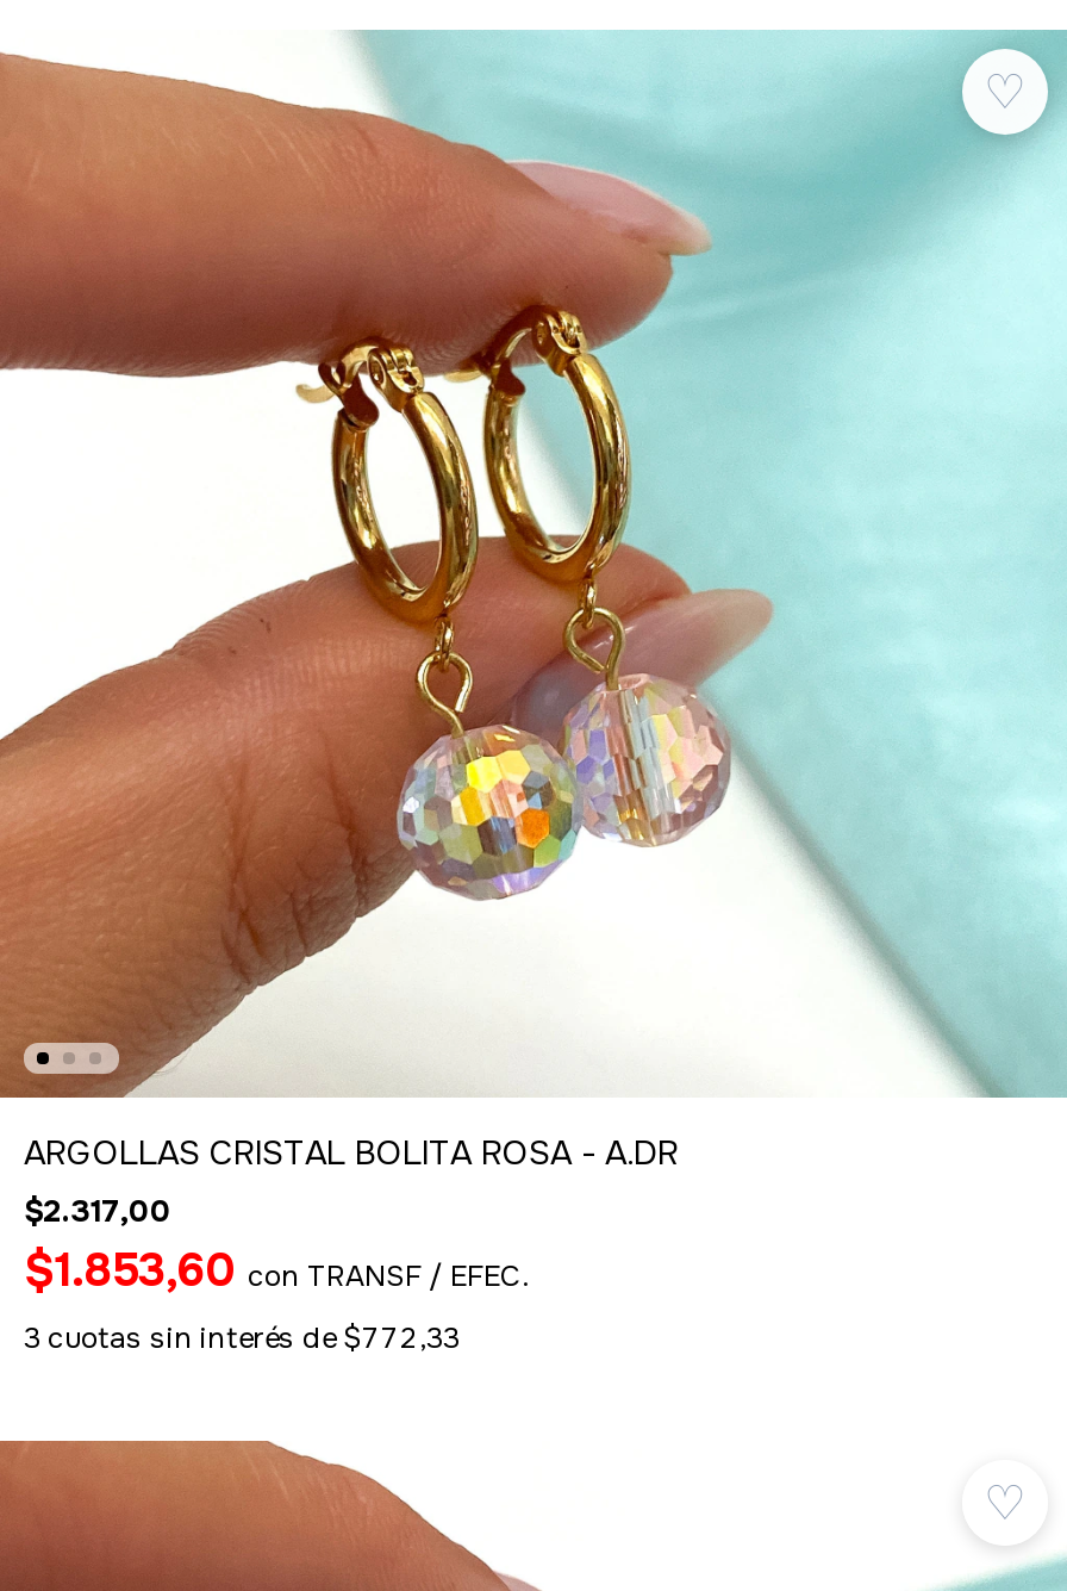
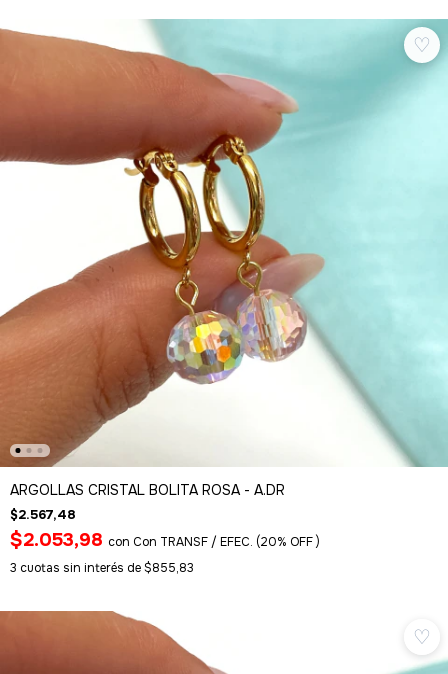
[24,1191,529,1357] $2.317,00 | $1.853,60 con TRANSF / EFEC. | 3 cuotas sin interés de $772,33 -> [10,506,320,576] $2.567,48 | $2.053,98 con Con TRANSF / EFEC. (20% OFF ) | 3 cuotas sin interés de $855,83

